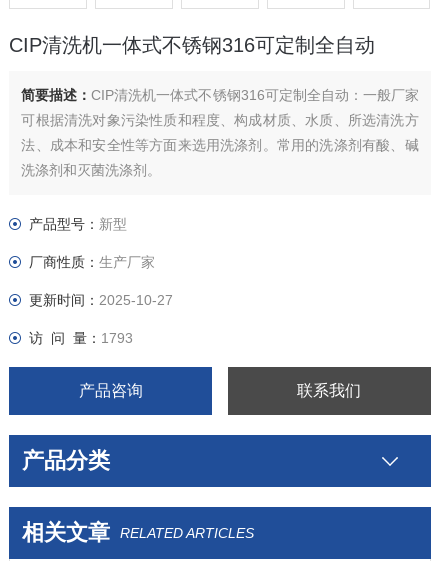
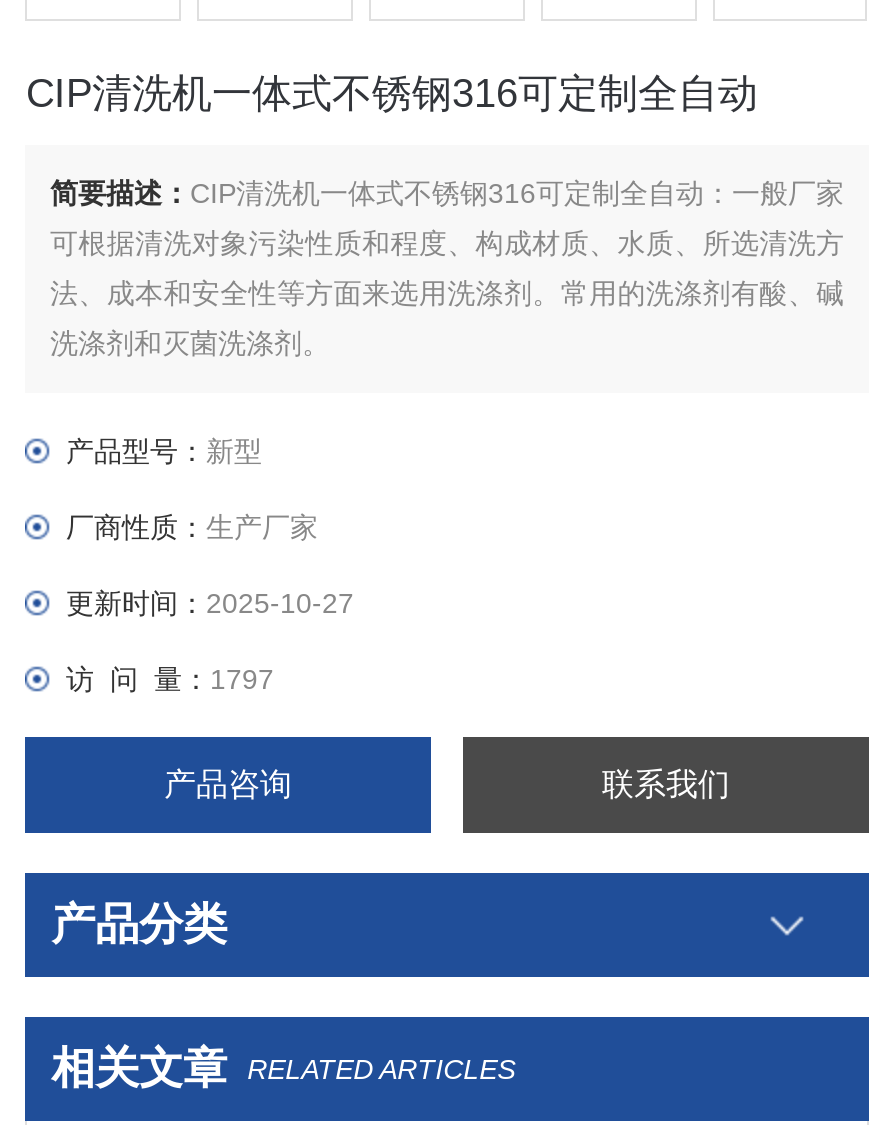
[29,330,133,346] 访 问 量：1793 -> [66,663,274,695] 访 问 量：1797

